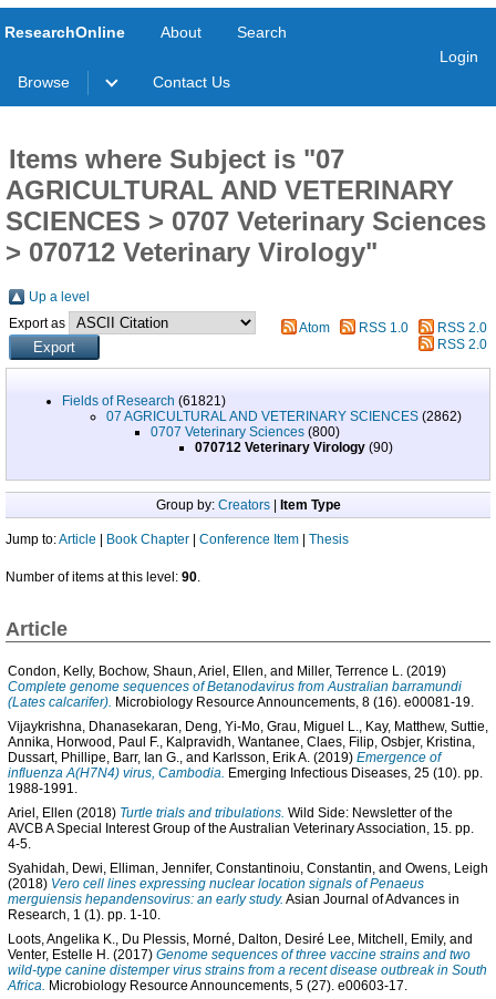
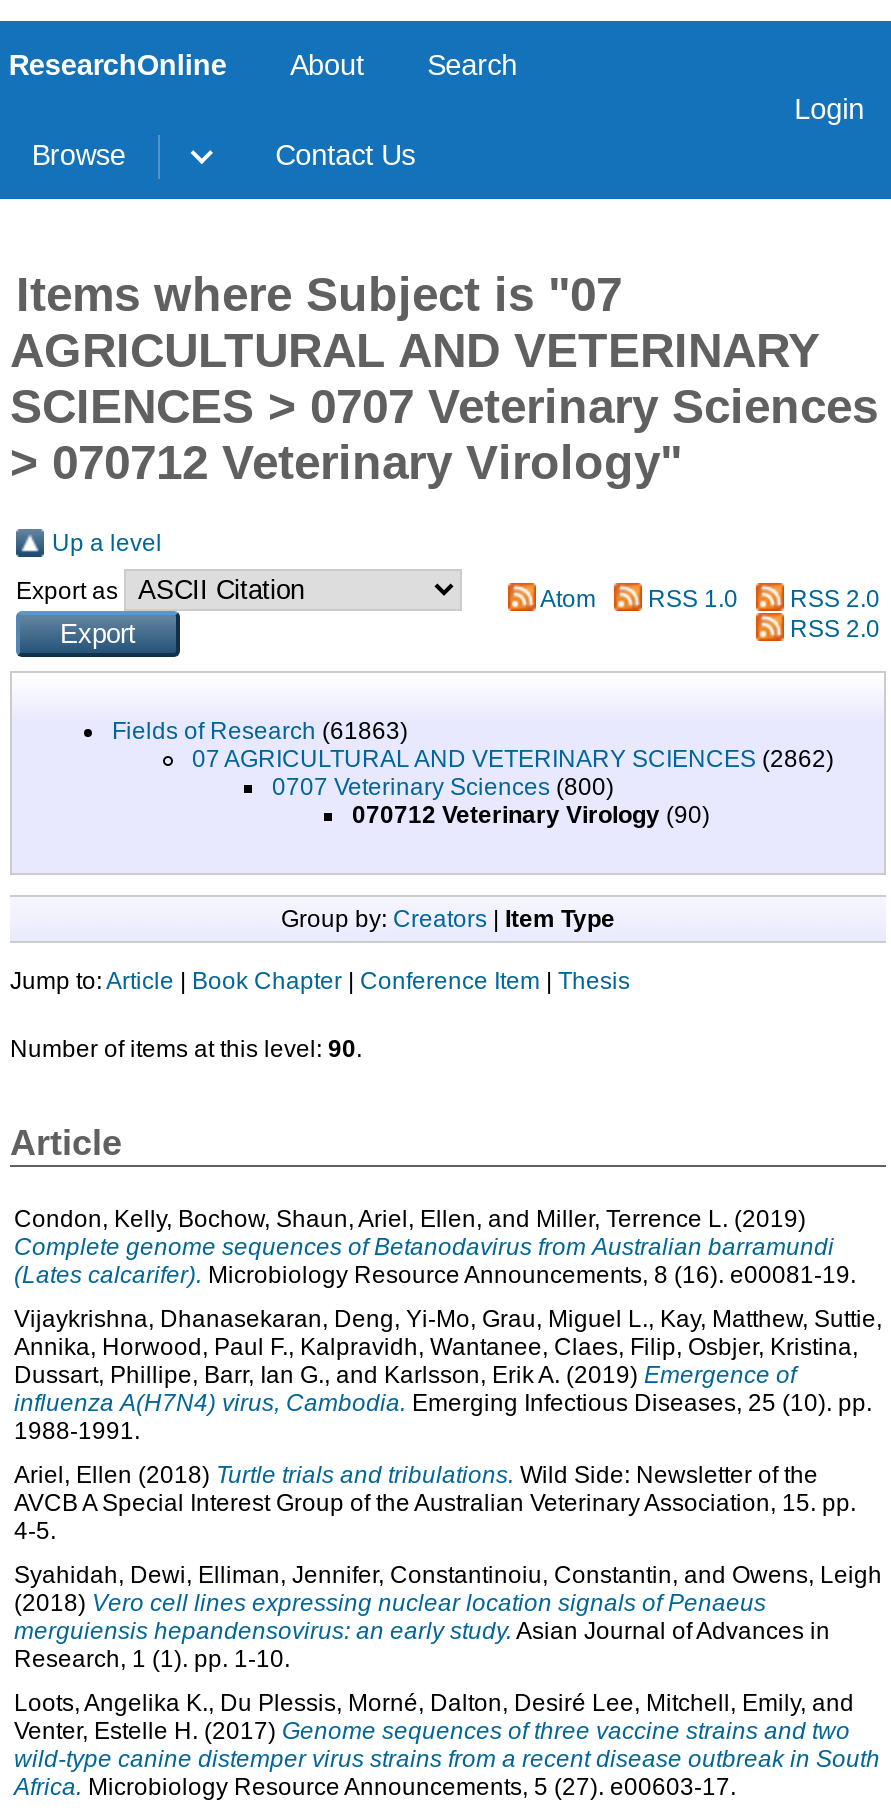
[62,394,226,409] Fields of Research (61821) -> [112,718,408,746] Fields of Research (61863)

